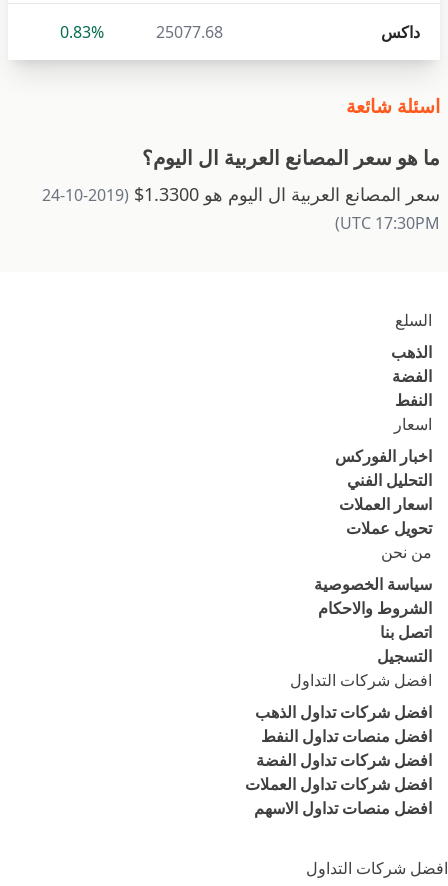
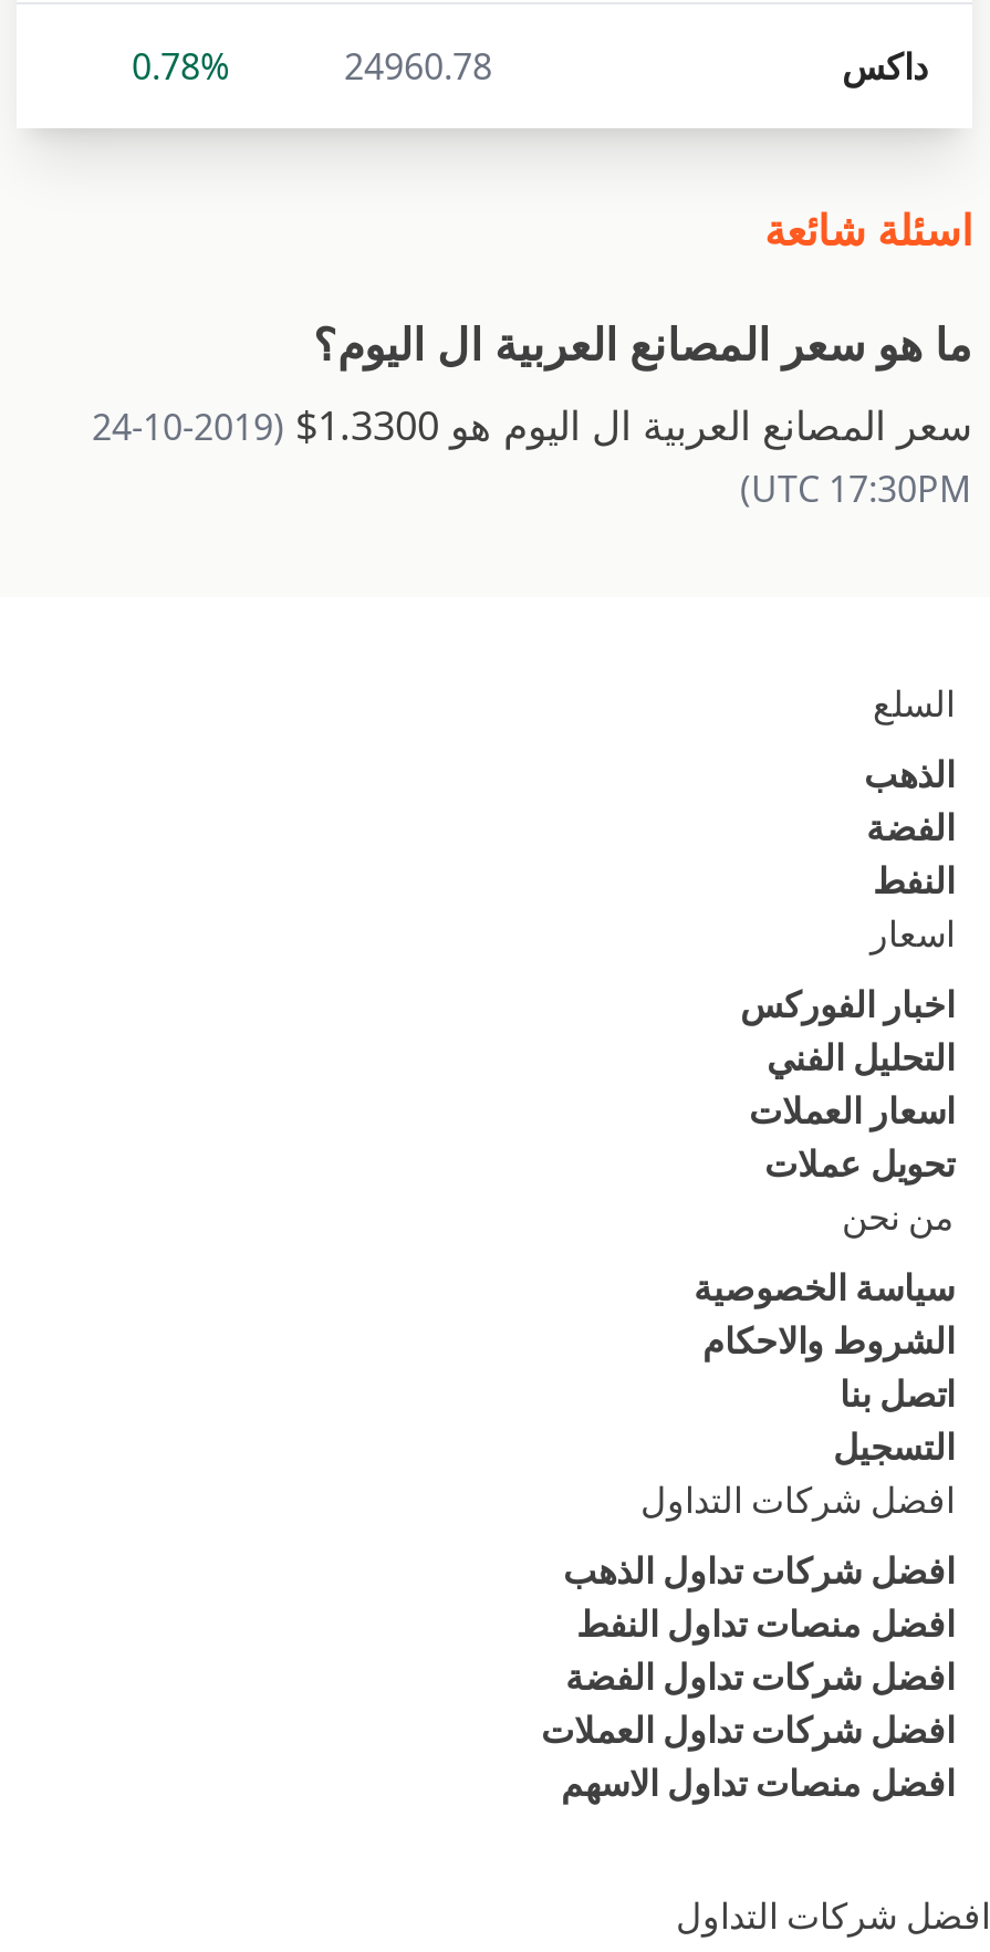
[60,21,104,43] 0.83% -> [132,41,229,90] 0.78%
[156,21,223,43] 25077.68 -> [344,41,492,90] 24960.78

